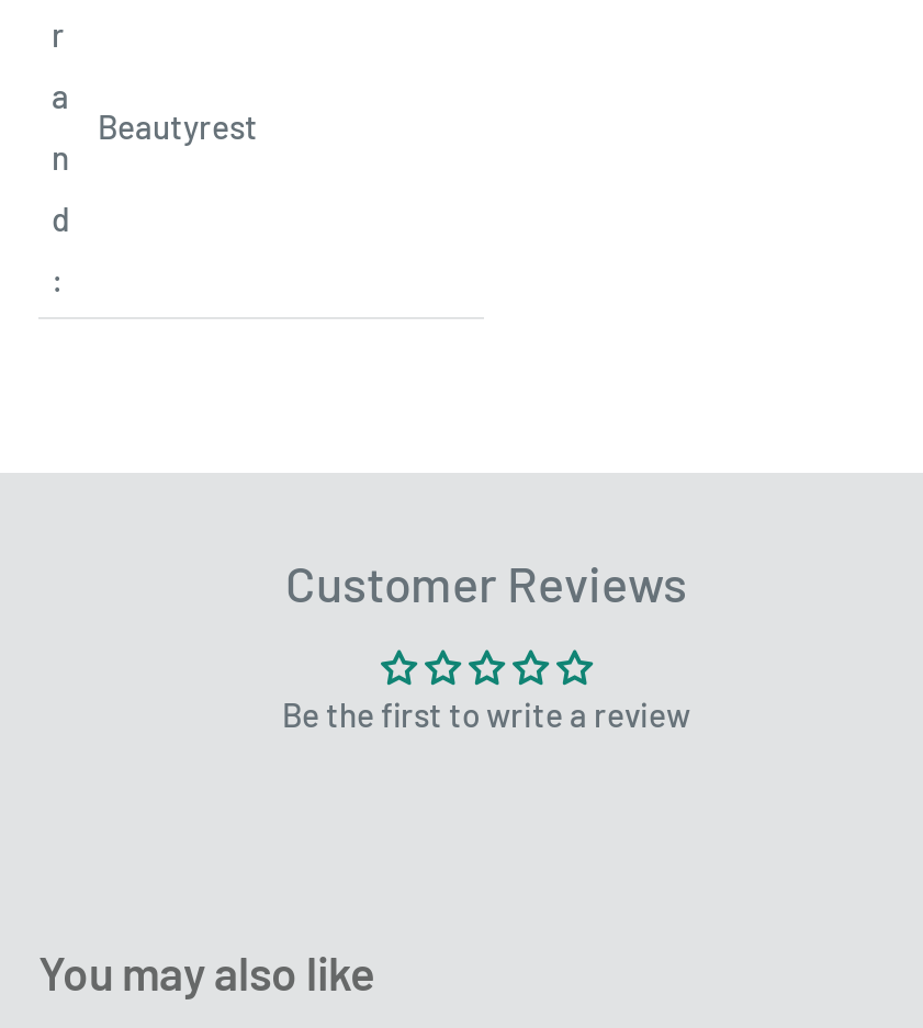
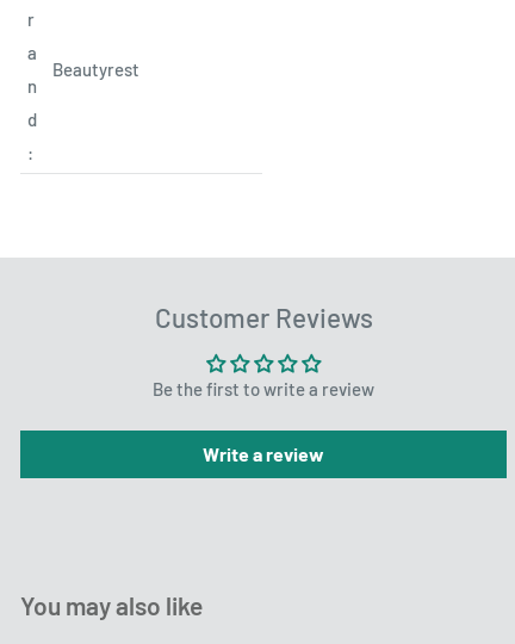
none -> [203,442,324,465] Write a review

